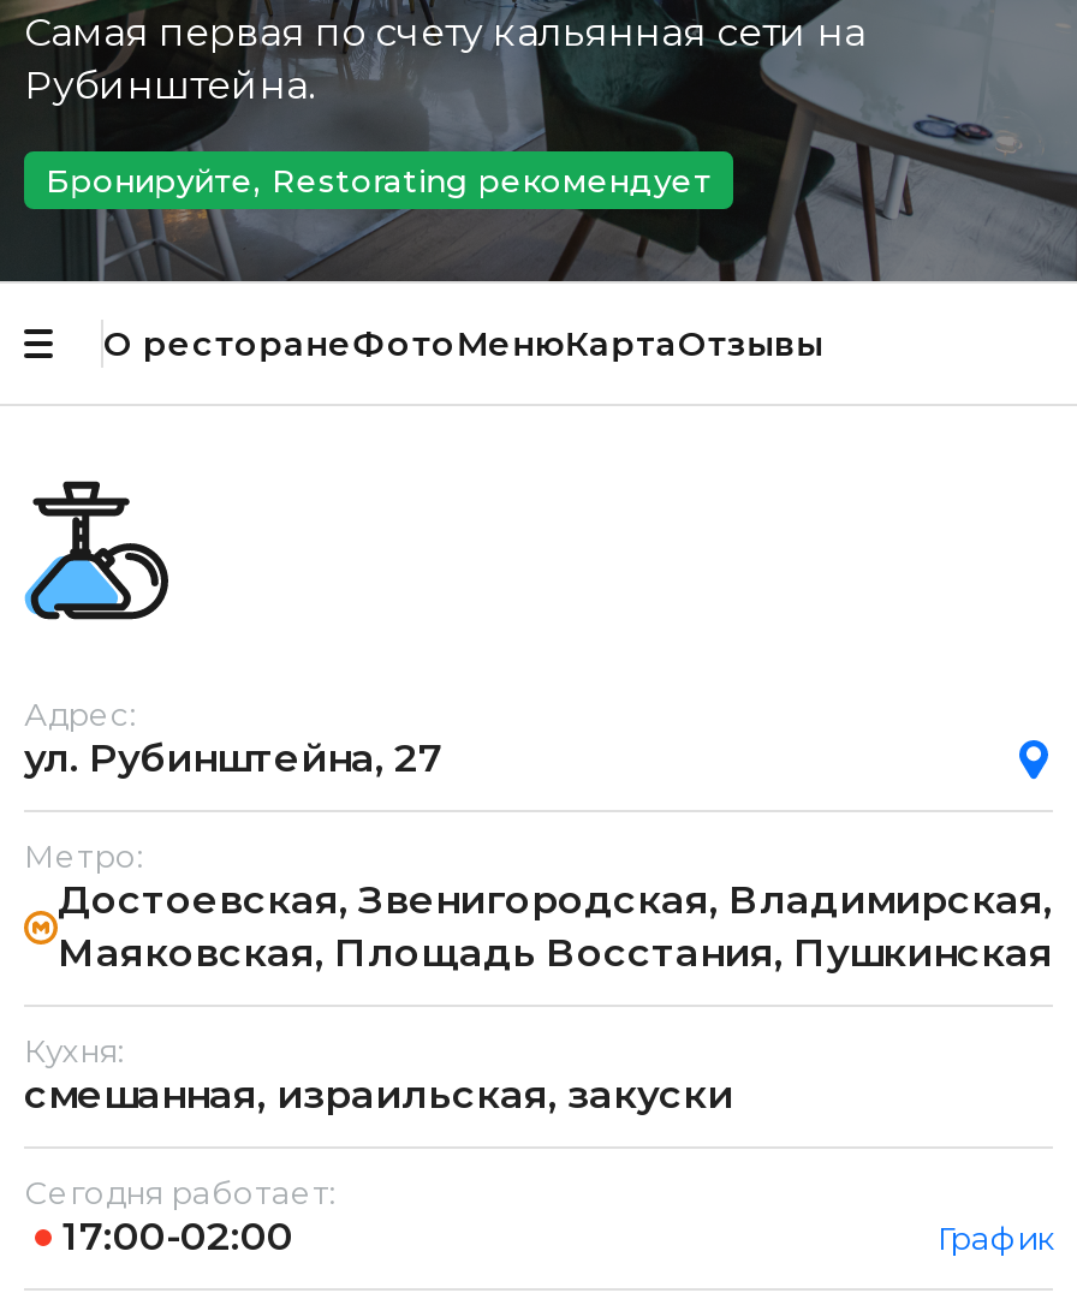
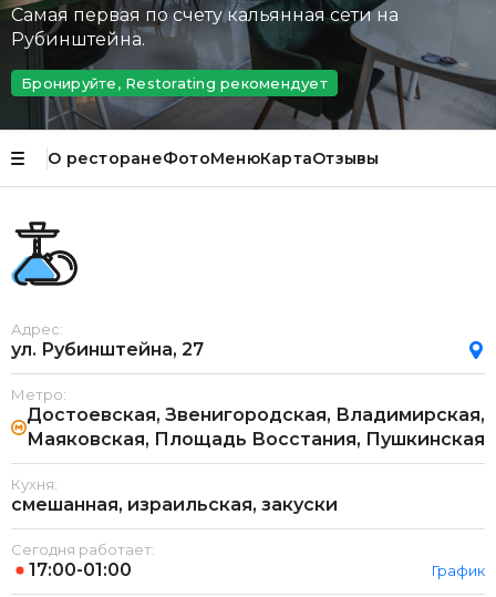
[63,1214,293,1259] 17:00-02:00 -> [29,559,132,580] 17:00-01:00

